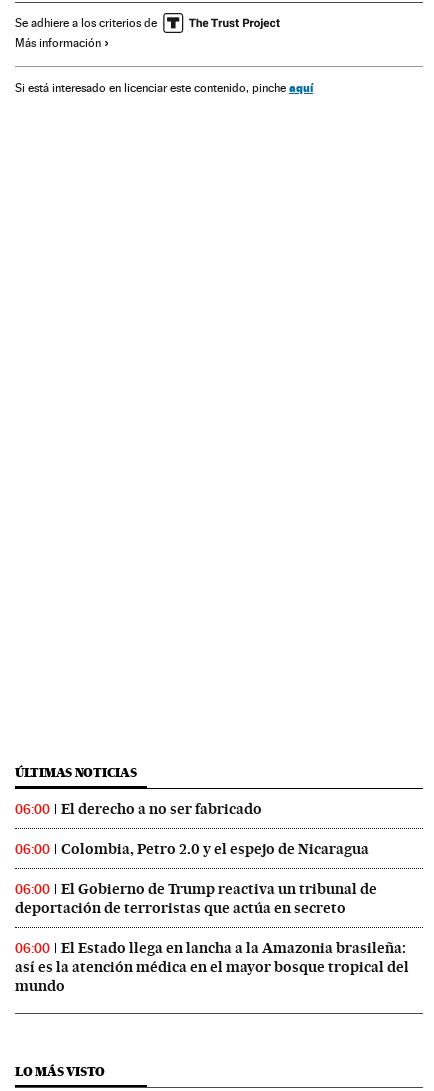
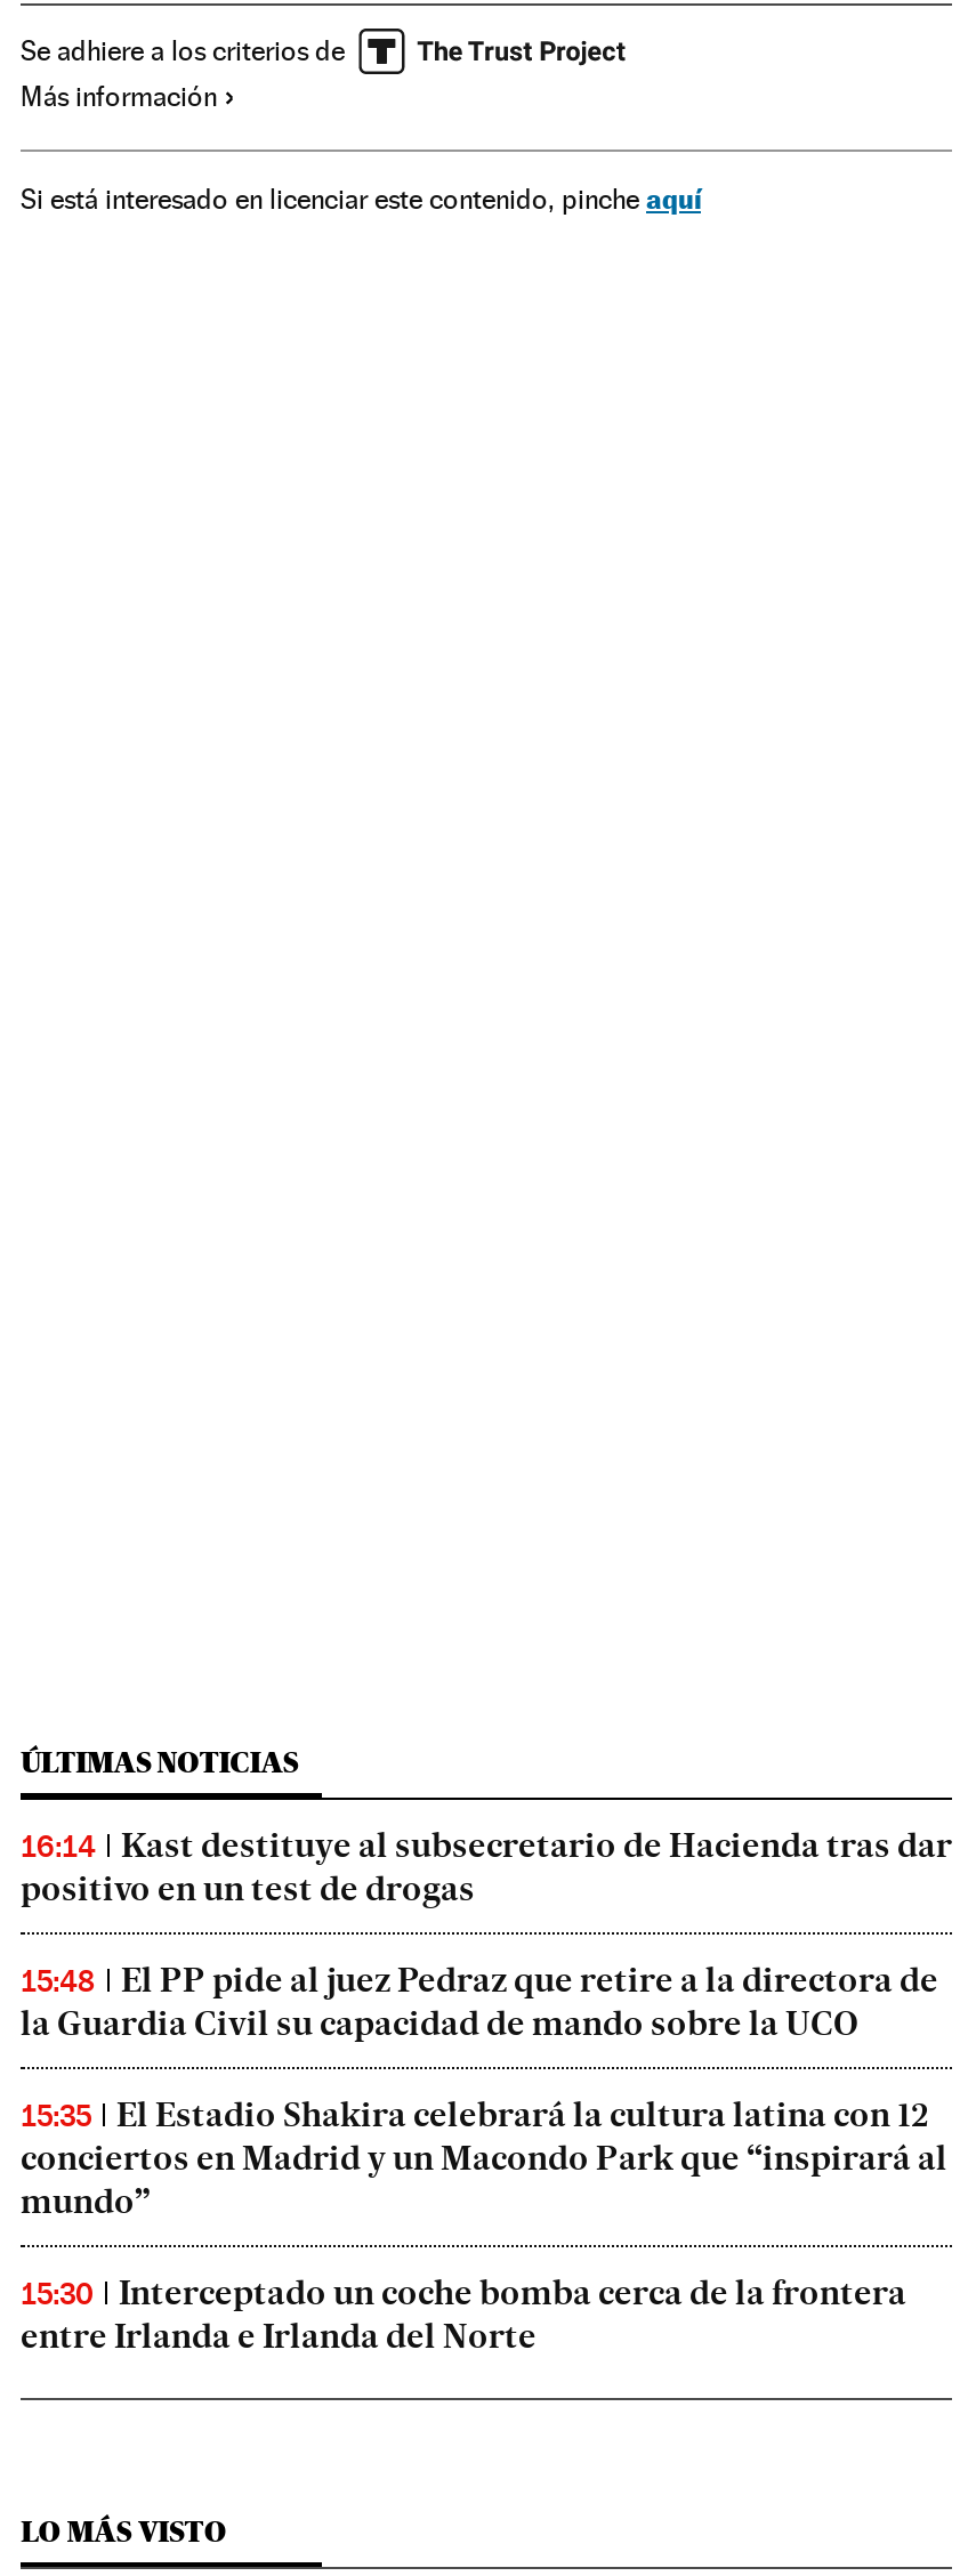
[15,800,262,818] 06:00 | El derecho a no ser fabricado -> [21,1825,952,1909] 16:14 | Kast destituye al subsecretario de Hacienda tras dar | positivo en un test de drogas
[15,840,369,858] 06:00 | Colombia, Petro 2.0 y el espejo de Nicaragua -> [21,1960,938,2044] 15:48 | El PP pide al juez Pedraz que retire a la directora de | la Guardia Civil su capacidad de mando sobre la UCO
[15,880,377,917] 06:00 | El Gobierno de Trump reactiva un tribunal de | deportación de terroristas que actúa en secreto -> [21,2094,947,2222] 15:35 | El Estadio Shakira celebrará la cultura latina con 12 | conciertos en Madrid y un Macondo Park que “inspirará al | mundo”
[15,939,409,995] 06:00 | El Estado llega en lancha a la Amazonia brasileña: | así es la atención médica en el mayor bosque tropical del | mundo -> [21,2272,906,2357] 15:30 | Interceptado un coche bomba cerca de la frontera | entre Irlanda e Irlanda del Norte

